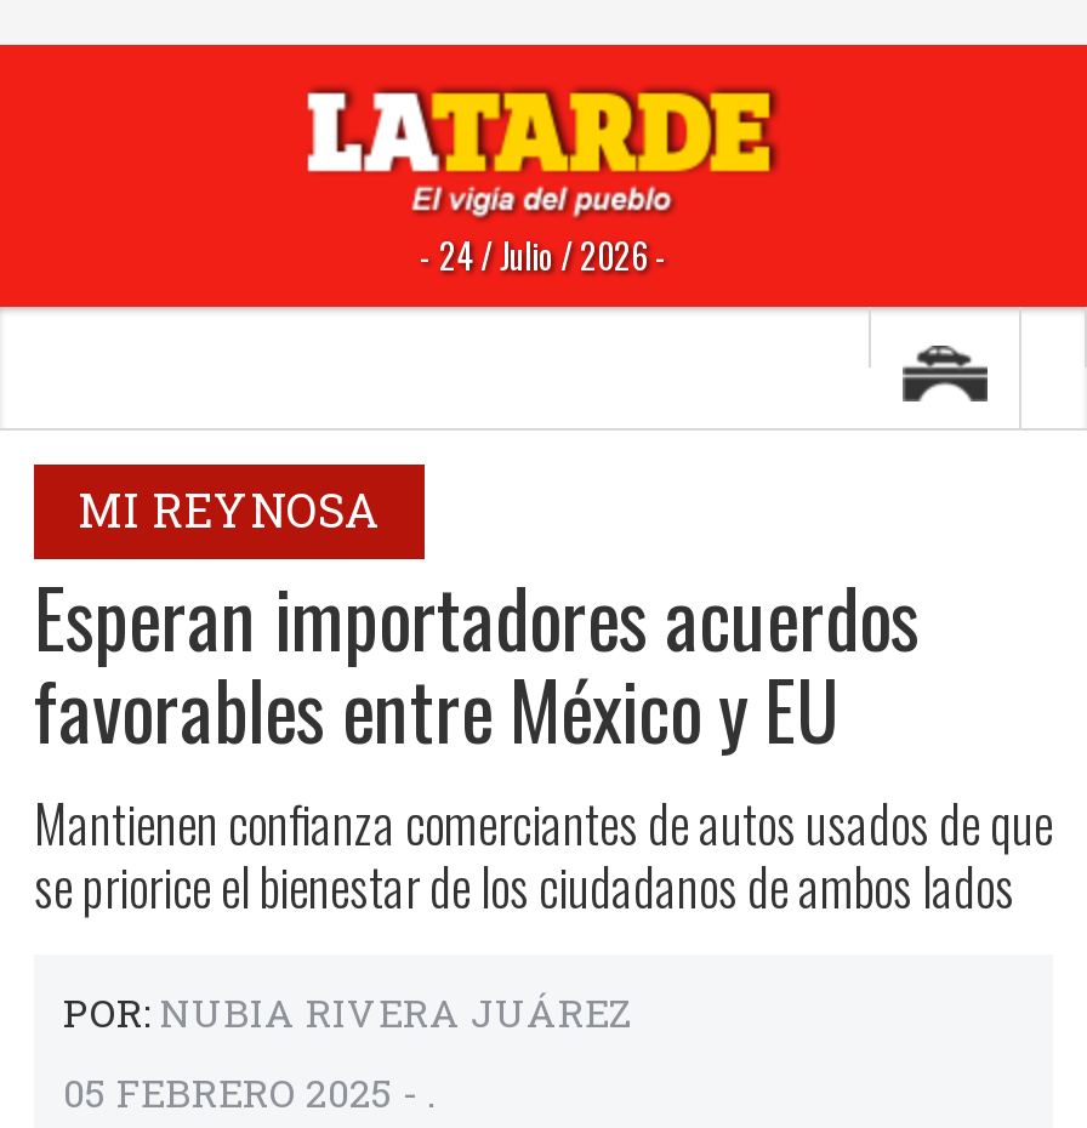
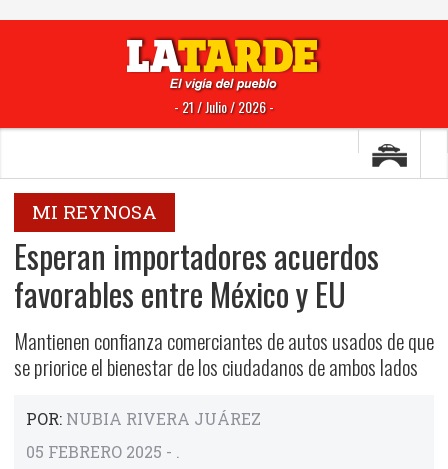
[420,229,667,280] - 24 / Julio / 2026 - -> [174,96,274,117] - 21 / Julio / 2026 -

